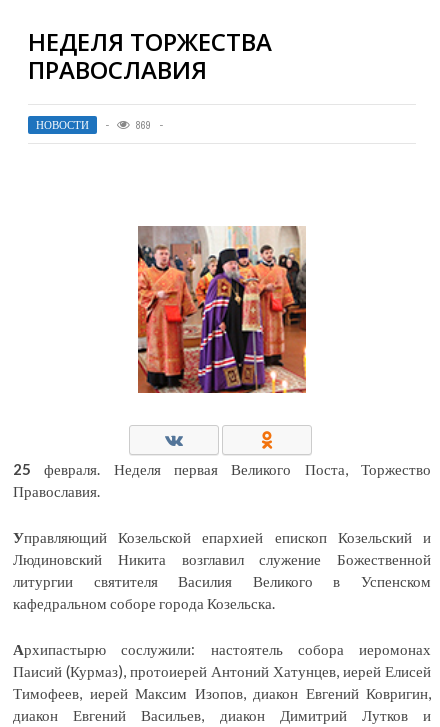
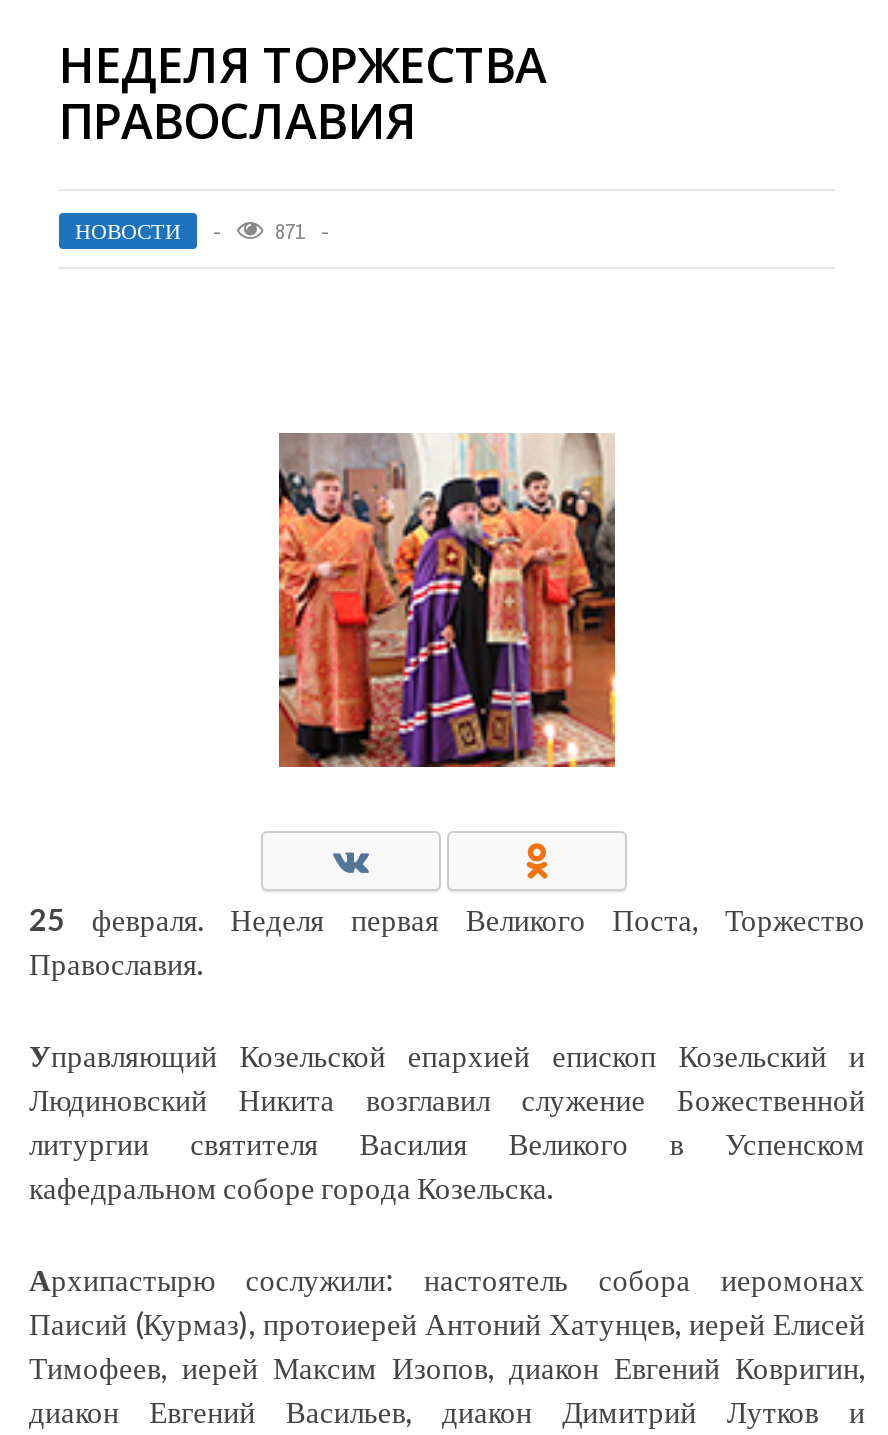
[136,118,151,132] 869 -> [275,217,305,245] 871

